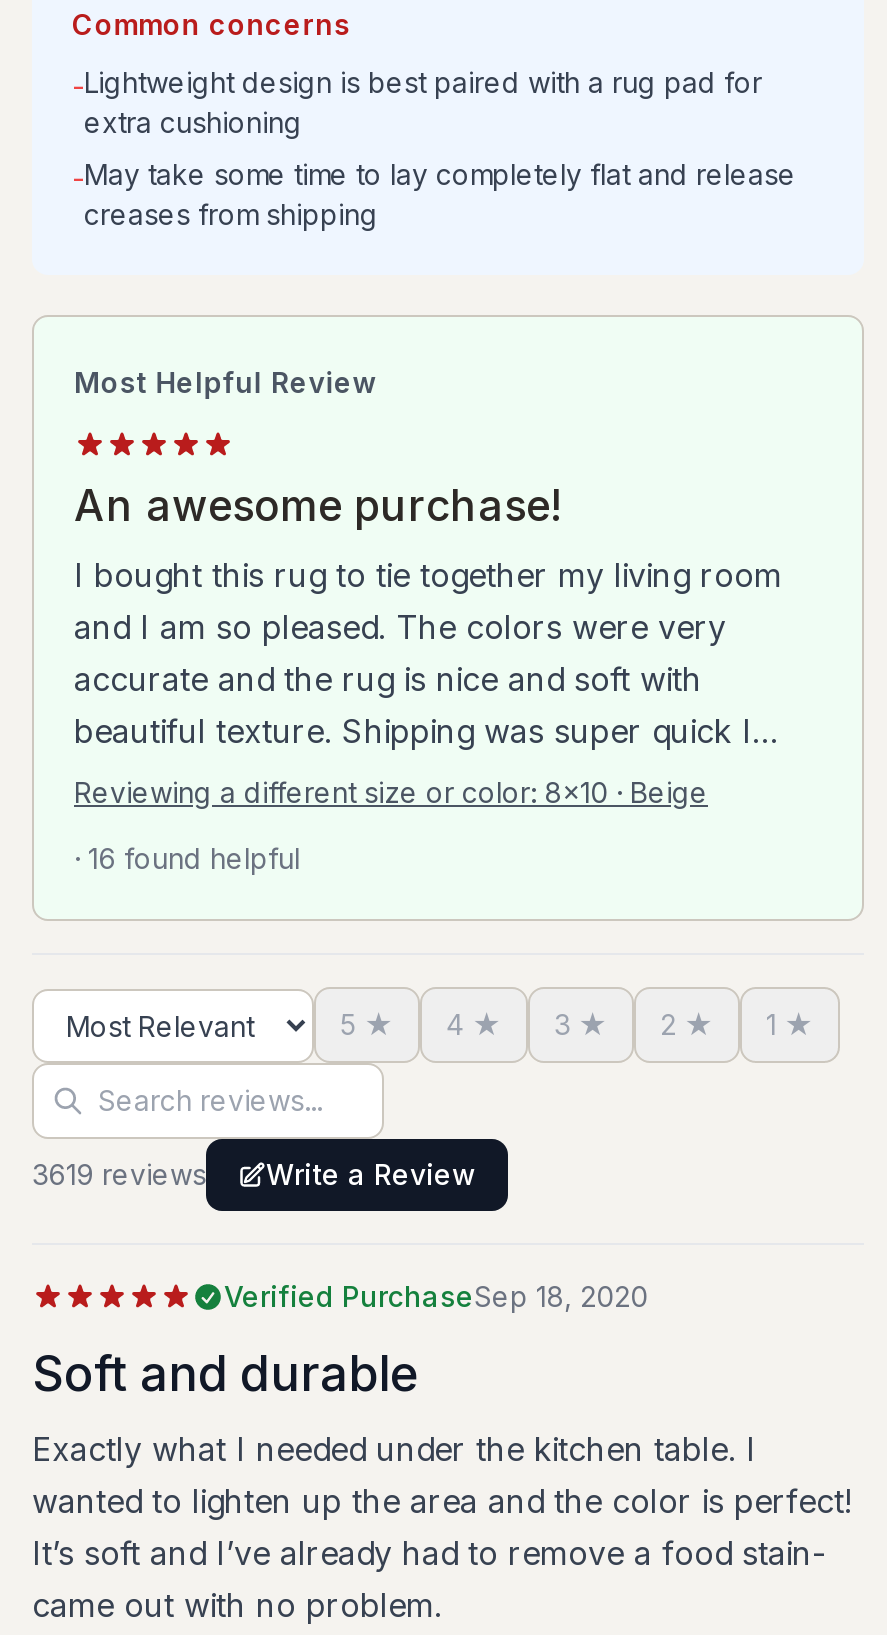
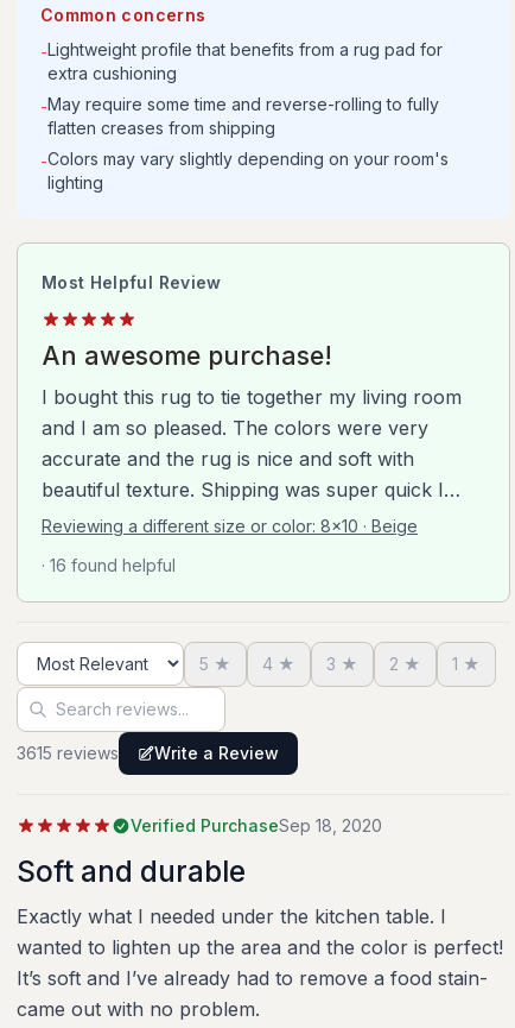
[72,65,762,103] -Lightweight design is best paired with a rug pad for -> [40,39,443,61] -Lightweight profile that benefits from a rug pad for
[72,157,796,231] -May take some time to lay completely flat and release | creases from shipping -> [40,93,449,192] -May require some time and reverse-rolling to fully | flatten creases from shipping | -Colors may vary slightly depending on your room's | lighting
[32,1157,476,1191] 3619 reviews Write a Review -> [17,742,279,763] 3615 reviews Write a Review

